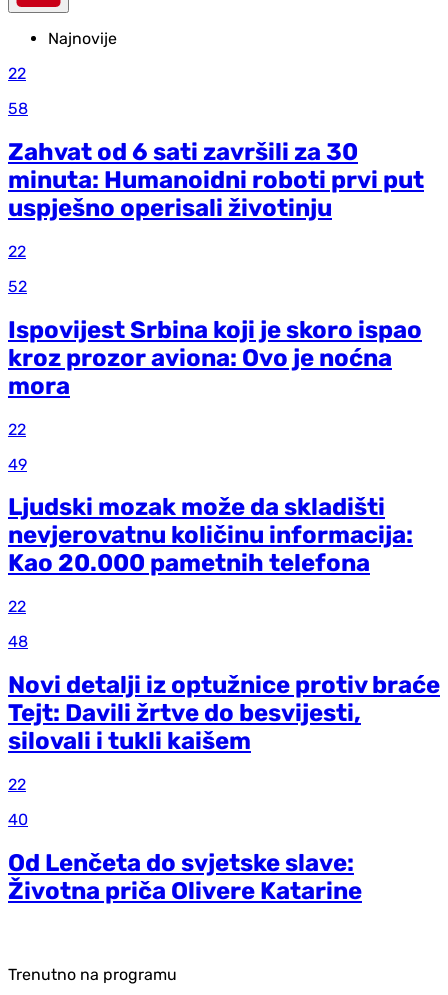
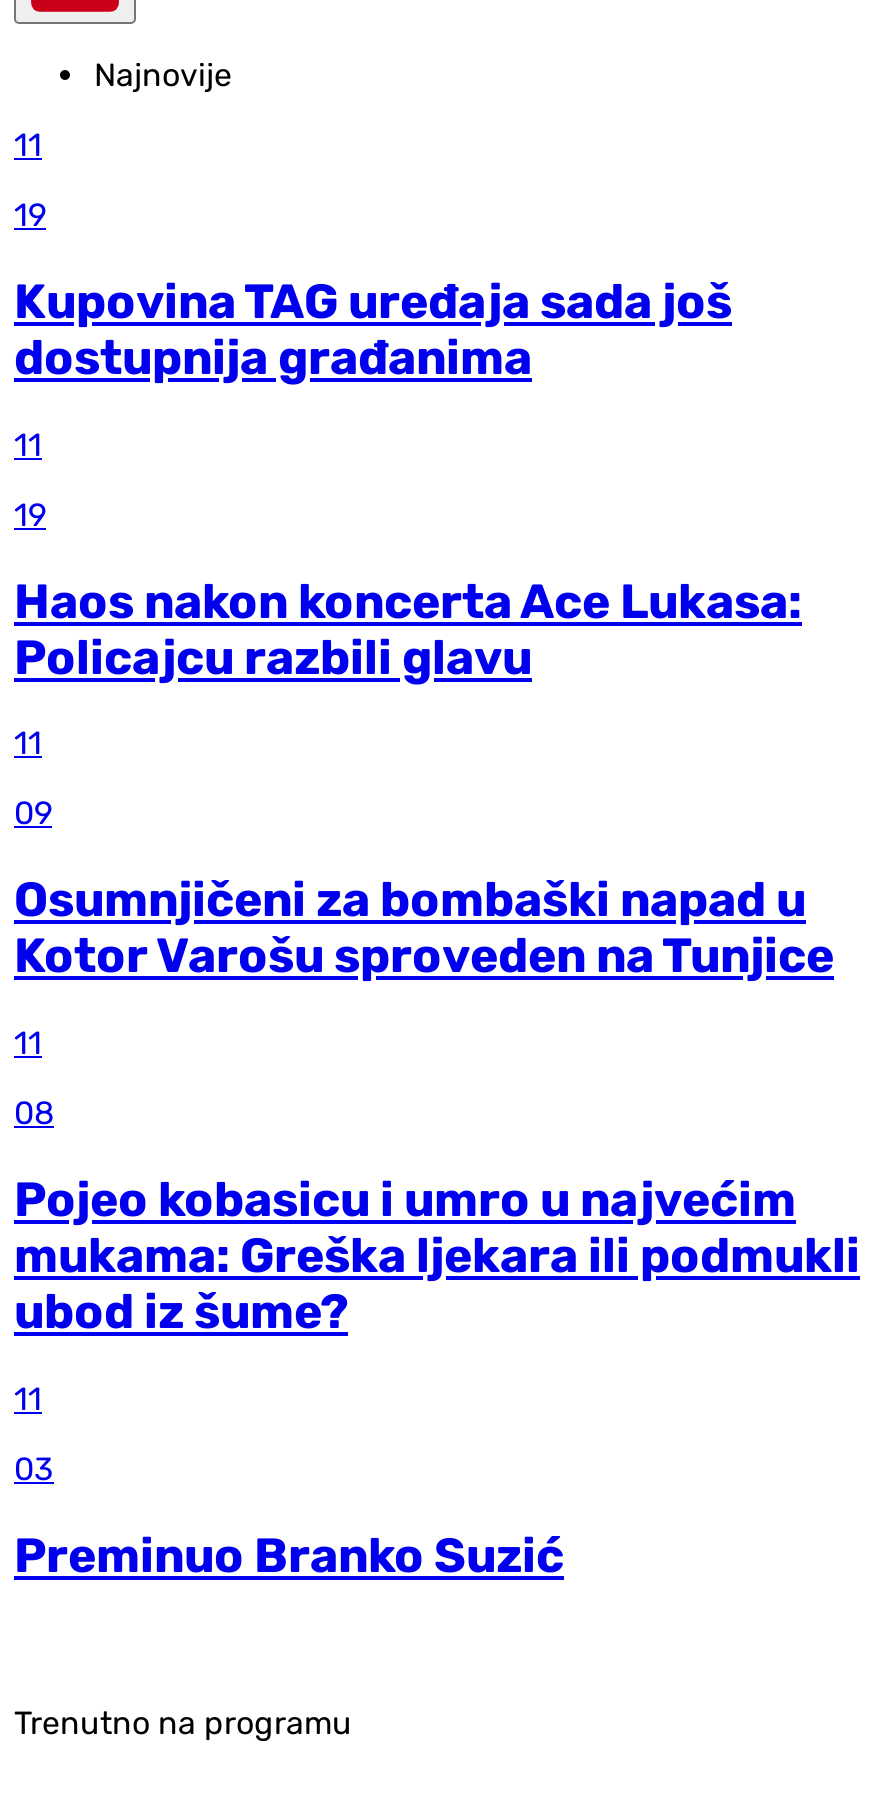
[8,64,26,83] 22 -> [14,126,42,164] 11
[8,99,28,118] 58 -> [14,196,46,234] 19
[8,138,424,222] Zahvat od 6 sati završili za 30 | minuta: Humanoidni roboti prvi put | uspješno operisali životinju -> [14,274,732,386] Kupovina TAG uređaja sada još | dostupnija građanima
[8,242,26,261] 22 -> [14,425,42,463] 11
[8,277,27,296] 52 -> [14,495,46,533] 19
[8,316,422,400] Ispovijest Srbina koji je skoro ispao | kroz prozor aviona: Ovo je noćna | mora -> [14,573,802,685] Haos nakon koncerta Ace Lukasa: | Policajcu razbili glavu
[8,419,26,438] 22 -> [14,725,42,763] 11
[8,454,27,473] 49 -> [14,795,52,833] 09
[8,493,413,577] Ljudski mozak može da skladišti | nevjerovatnu količinu informacija: | Kao 20.000 pametnih telefona -> [14,873,834,985] Osumnjičeni za bombaški napad u | Kotor Varošu sproveden na Tunjice
[8,597,26,616] 22 -> [14,1025,42,1063] 11
[8,632,28,651] 48 -> [14,1095,54,1133] 08
[8,671,440,755] Novi detalji iz optužnice protiv braće | Tejt: Davili žrtve do besvijesti, | silovali i tukli kaišem -> [14,1172,860,1340] Pojeo kobasicu i umro u najvećim | mukama: Greška ljekara ili podmukli | ubod iz šume?
[8,775,26,794] 22 -> [14,1380,42,1418] 11
[8,810,28,829] 40 -> [14,1450,54,1488] 03
[8,849,362,905] Od Lenčeta do svjetske slave: | Životna priča Olivere Katarine -> [14,1528,564,1584] Preminuo Branko Suzić

